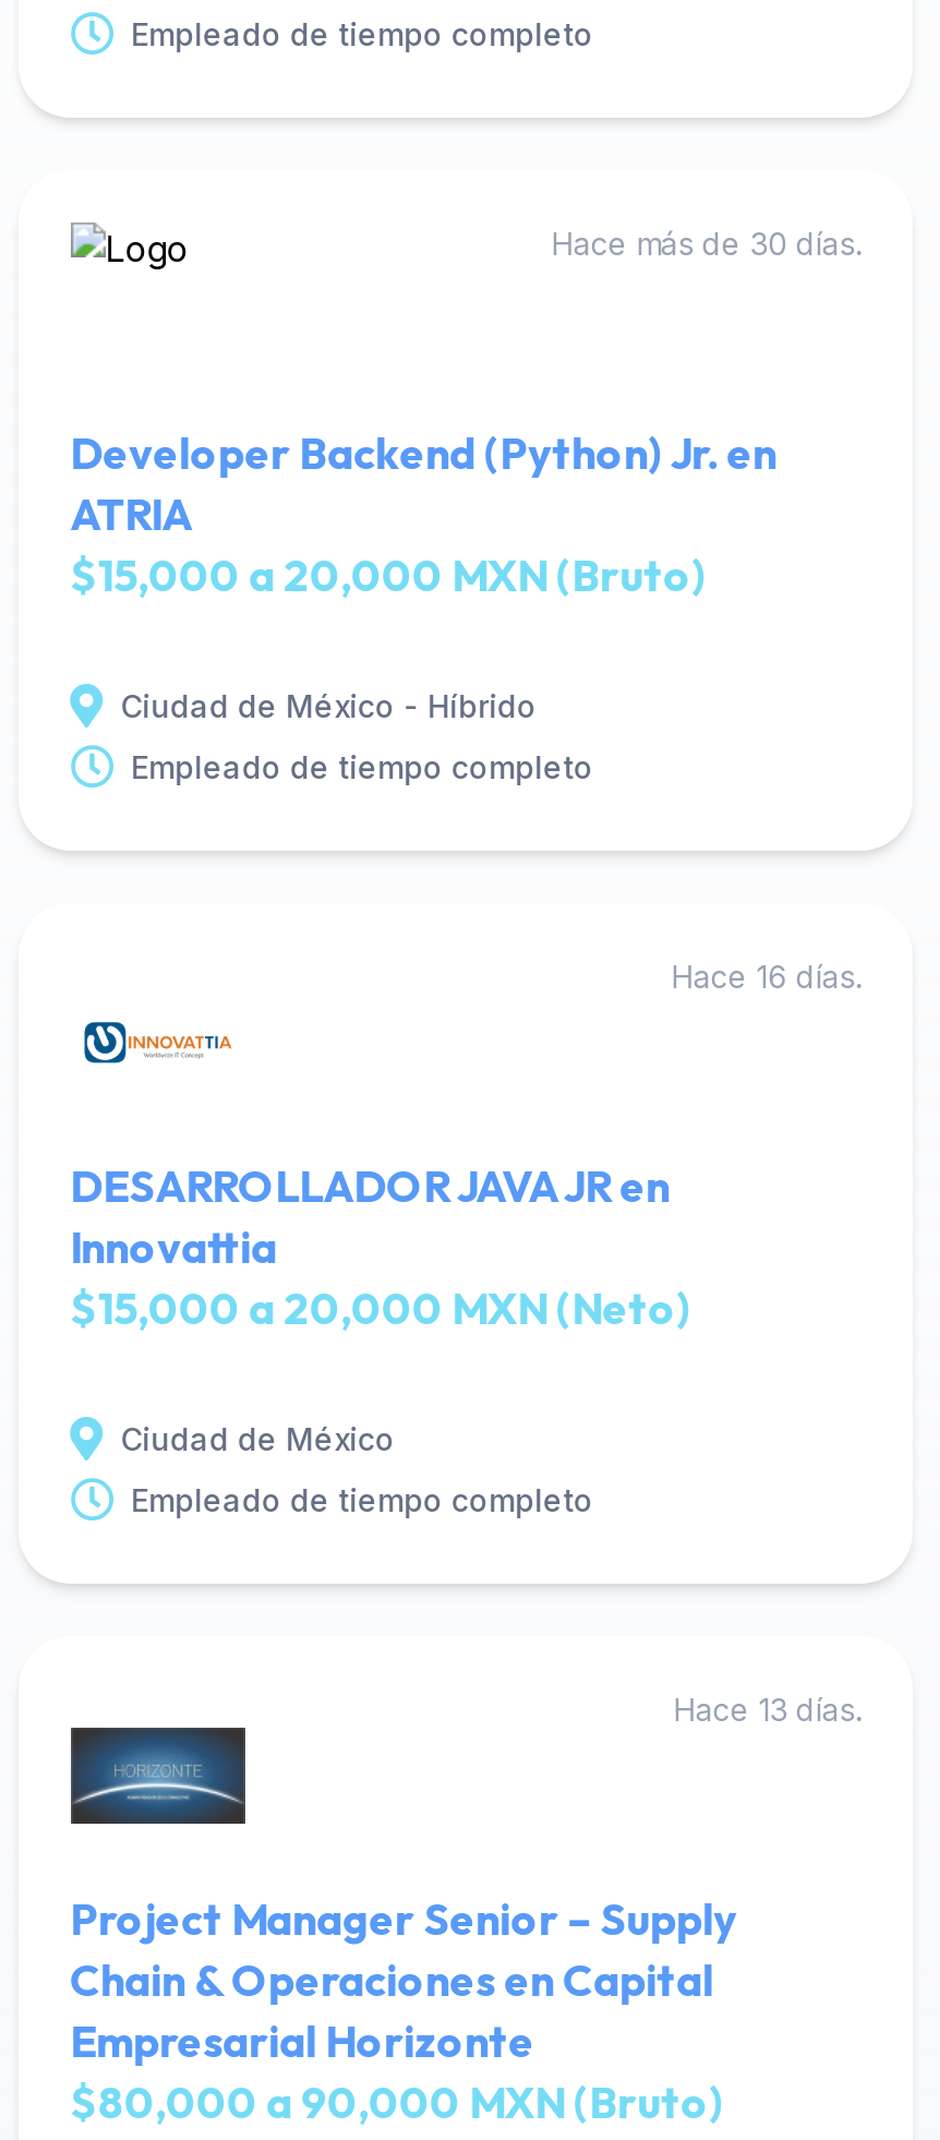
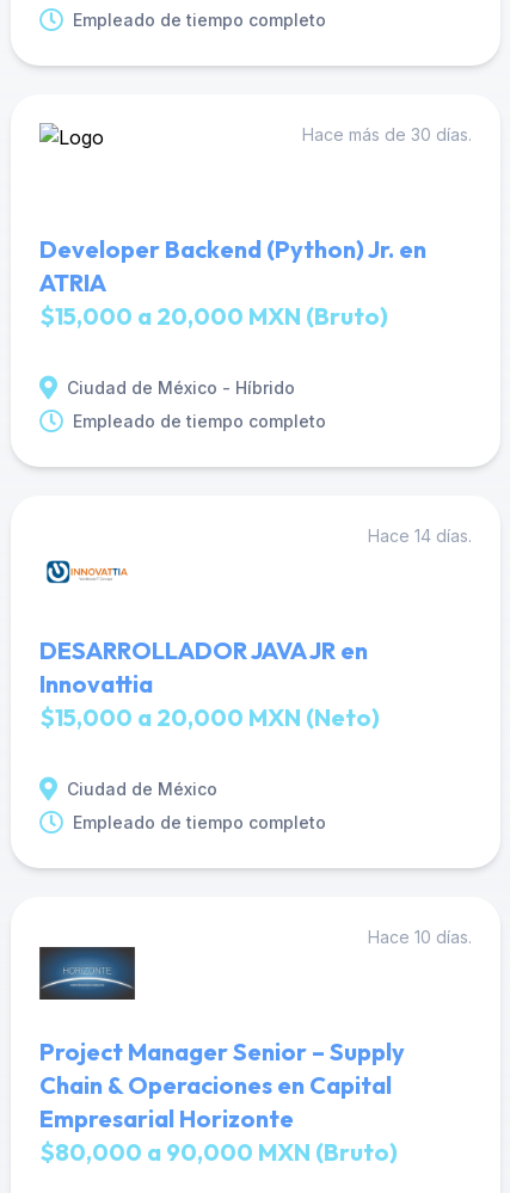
[671,958,861,995] Hace 16 días. -> [368,525,472,546] Hace 14 días.
[673,1691,861,1728] Hace 13 días. -> [368,927,472,947] Hace 10 días.

